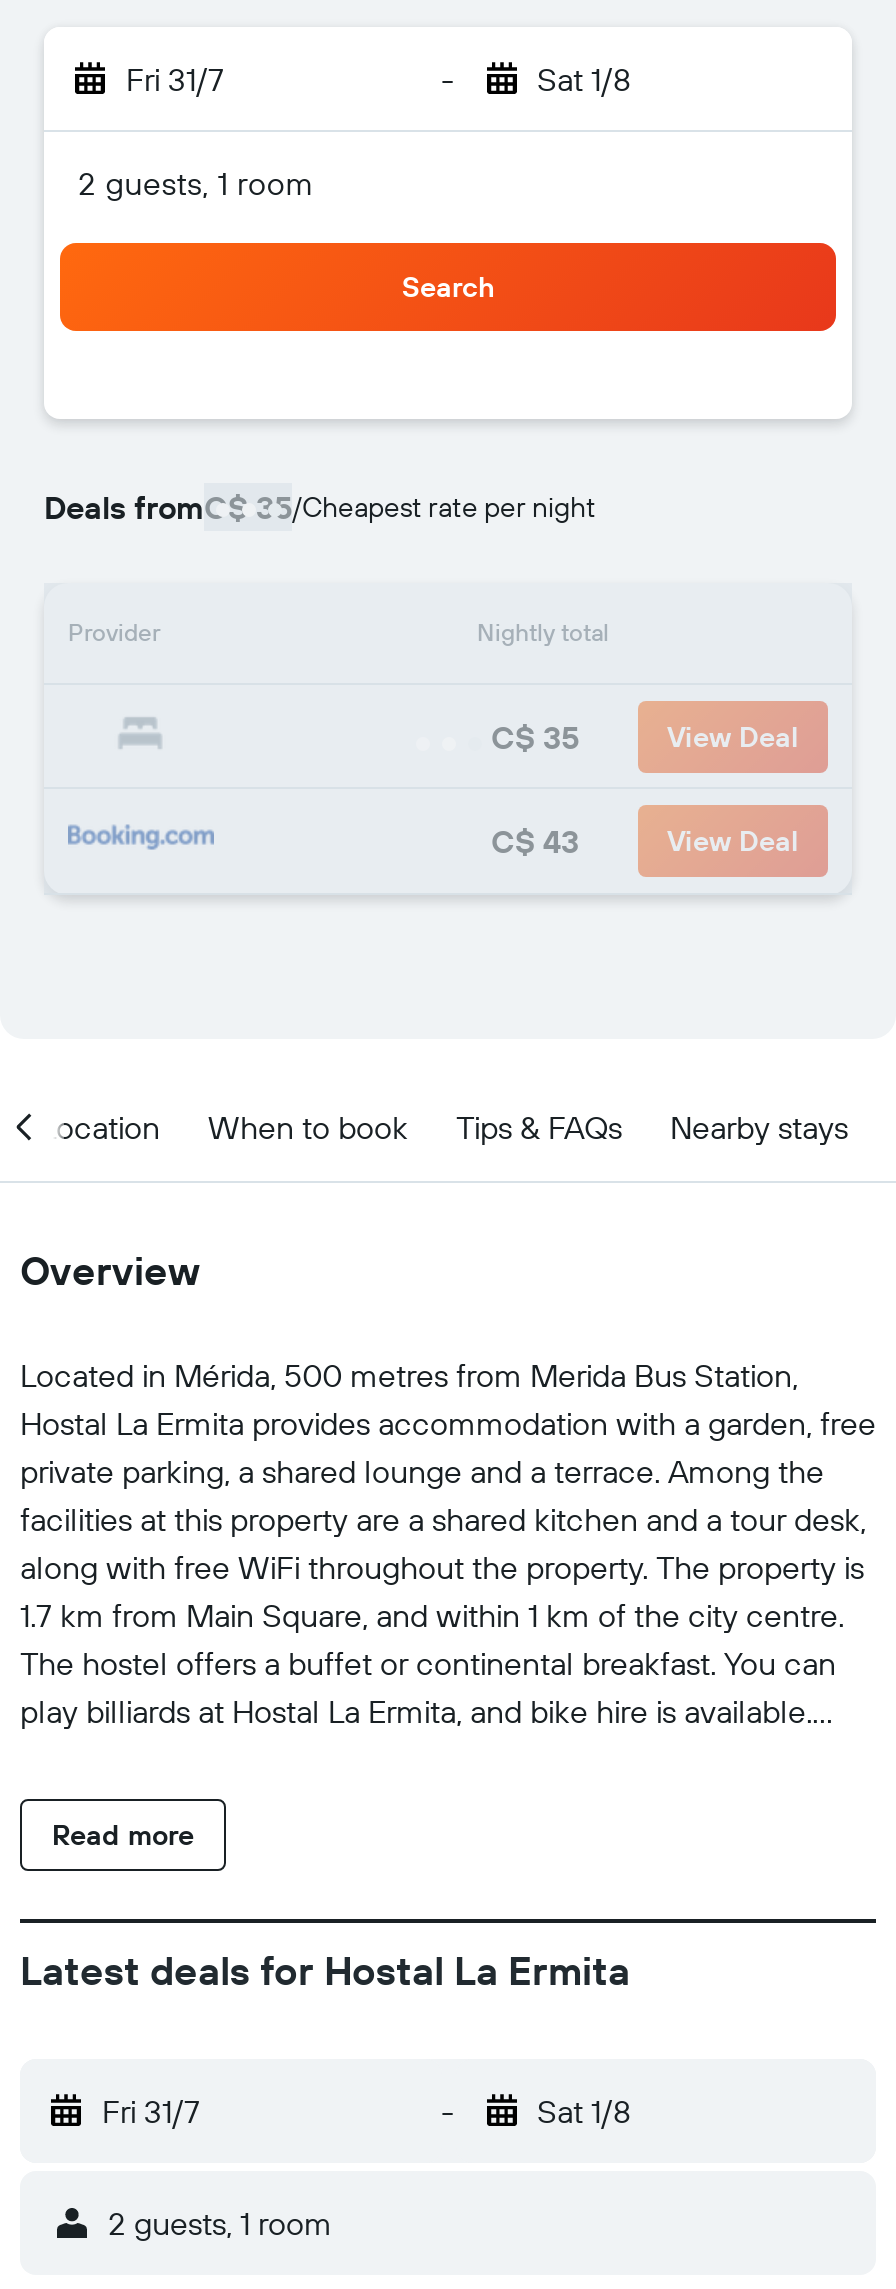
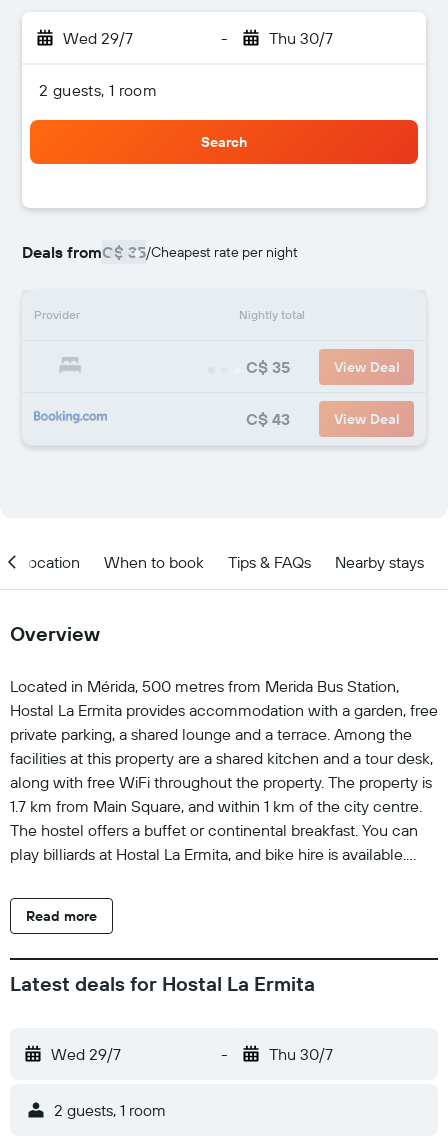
[126,59,224,99] Fri 31/7 -> [63,28,133,48] Wed 29/7
[537,59,631,99] Sat 1/8 -> [268,28,332,48] Thu 30/7
[102,2091,200,2131] Fri 31/7 -> [51,1044,121,1064] Wed 29/7
[537,2091,631,2131] Sat 1/8 -> [268,1044,332,1064] Thu 30/7

